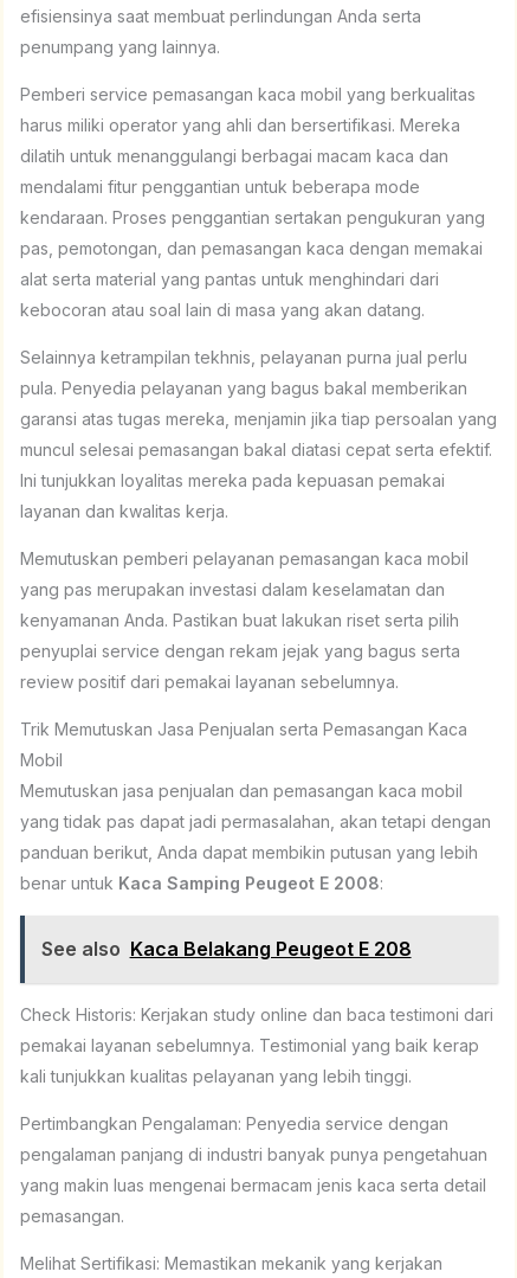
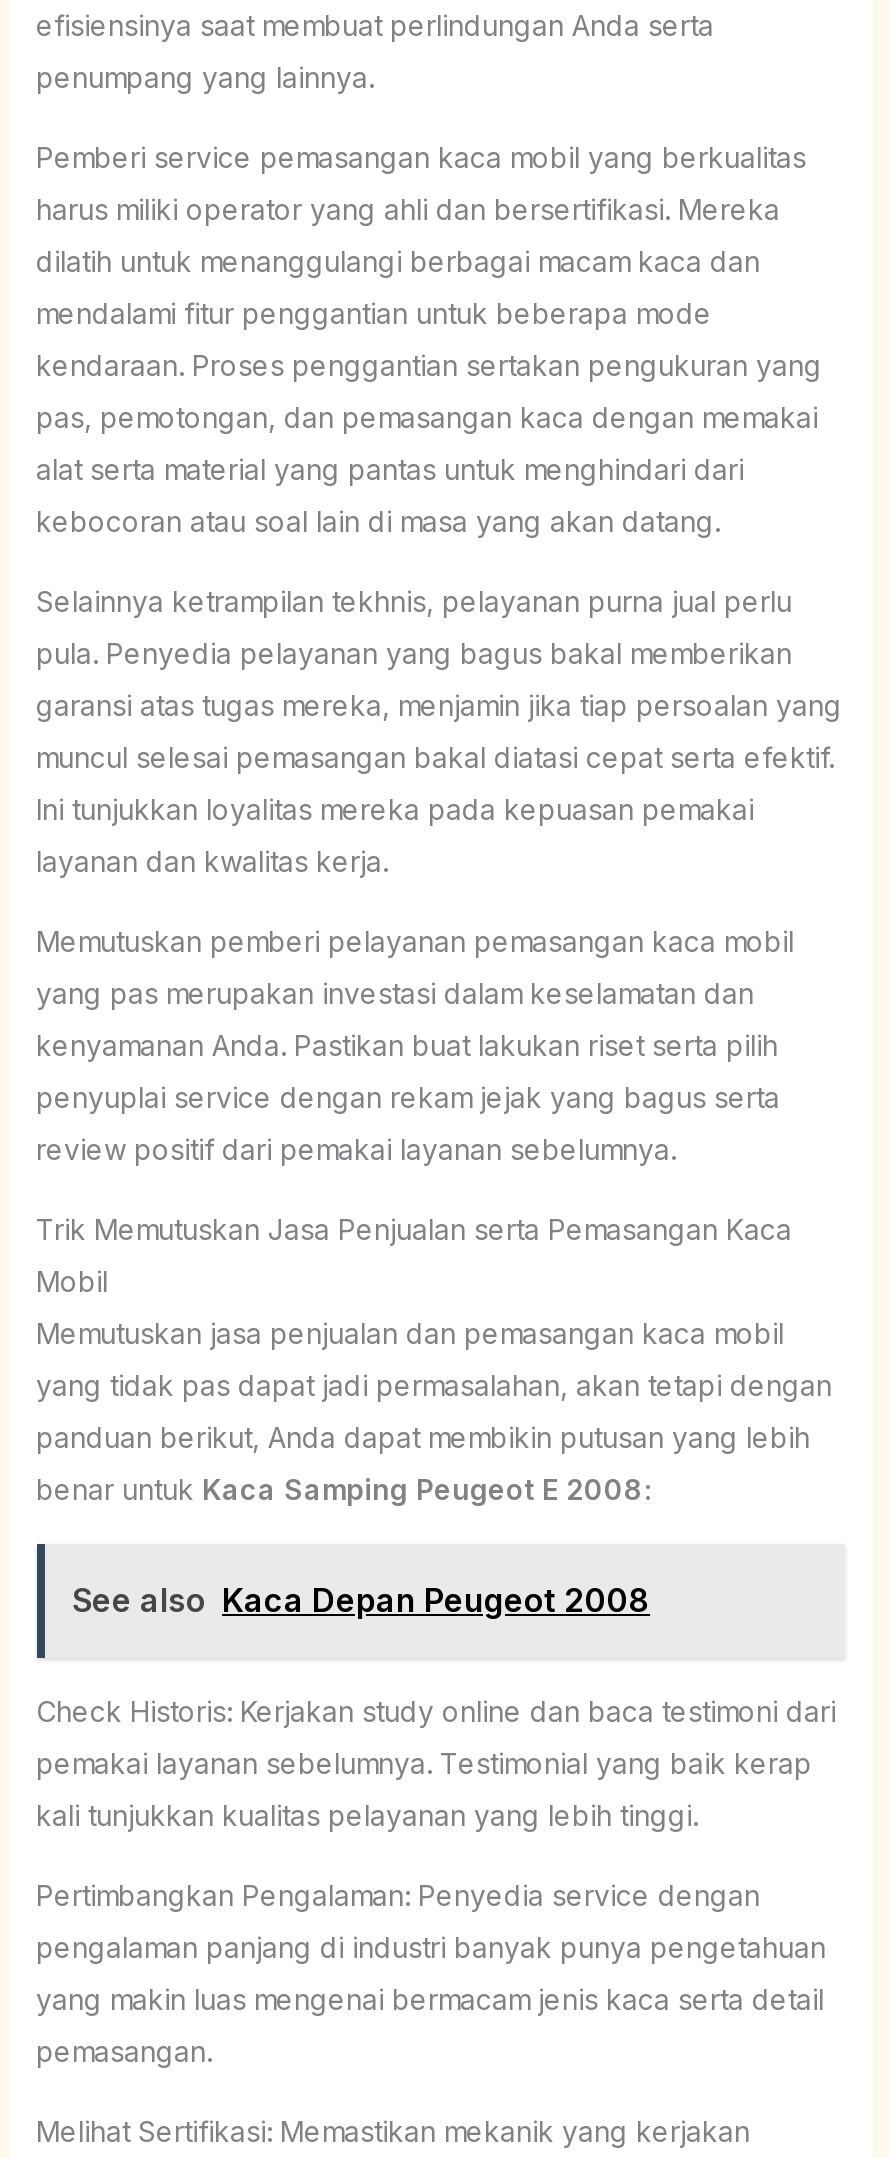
[41,936,411,960] See also Kaca Belakang Peugeot E 208 -> [72,1581,650,1621] See also Kaca Depan Peugeot 2008

